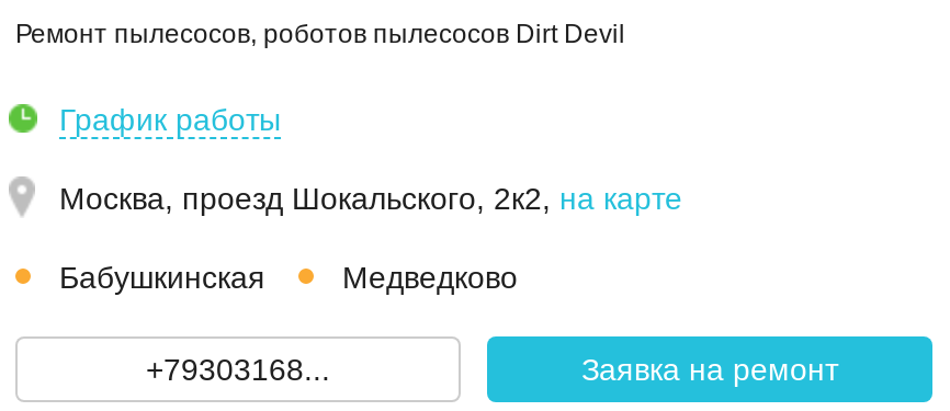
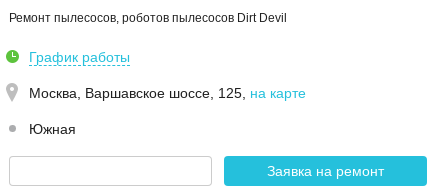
[59,181,682,387] Москва, проезд Шокальского, 2к2, на карте | Бабушкинская | Медведково | +79303168... -> [29,85,306,137] Москва, Варшавское шоссе, 125, на карте | Южная

